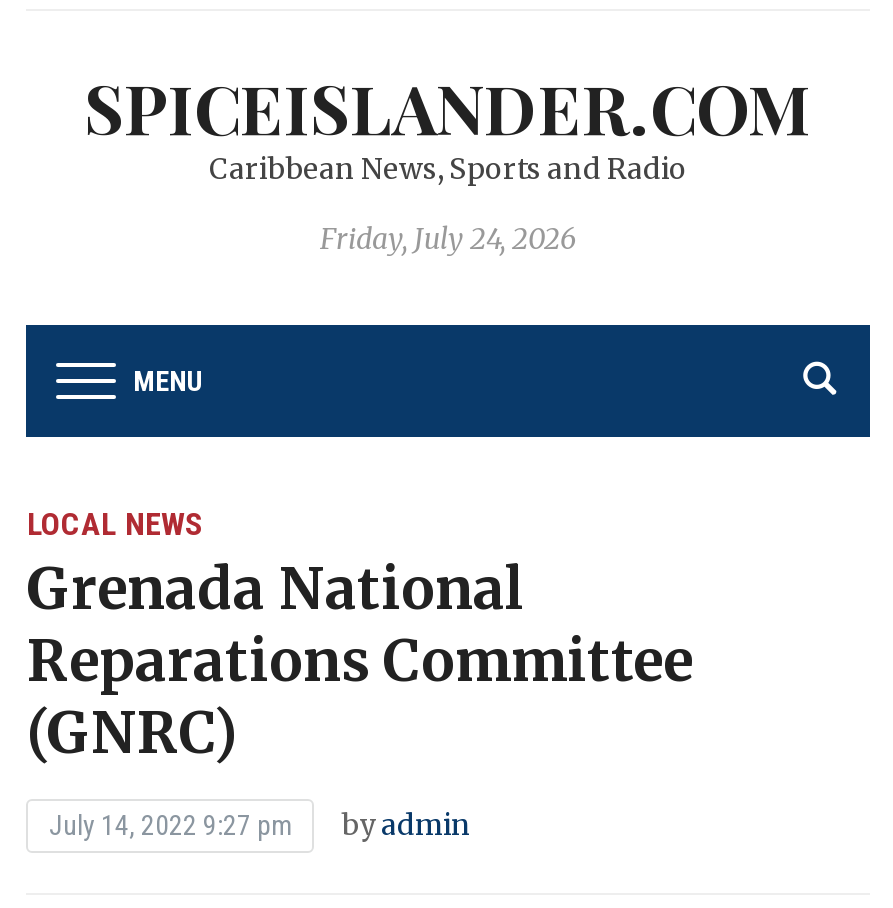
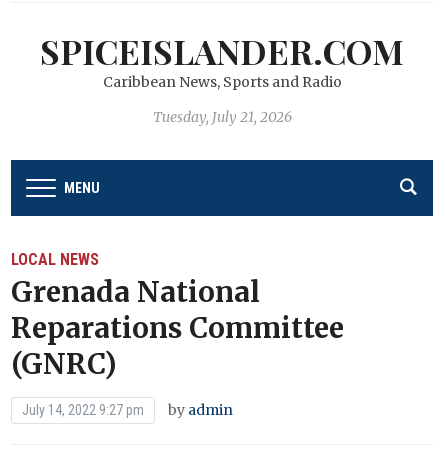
[320,221,576,257] Friday, July 24, 2026 -> [152,108,291,126] Tuesday, July 21, 2026

